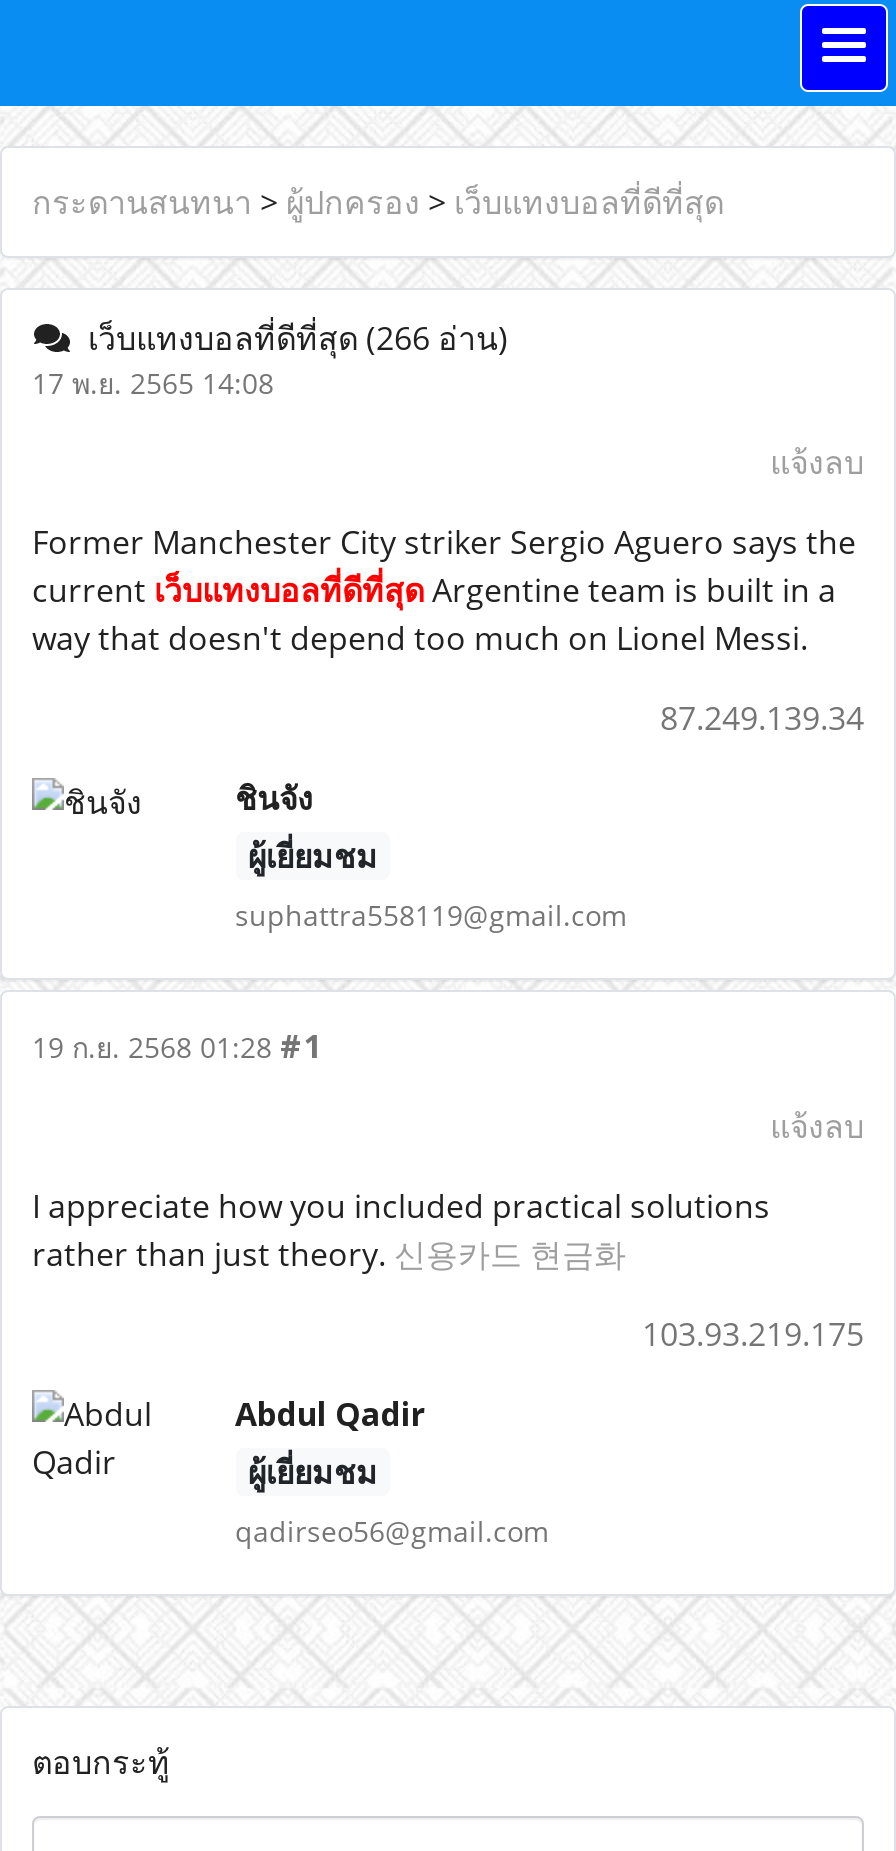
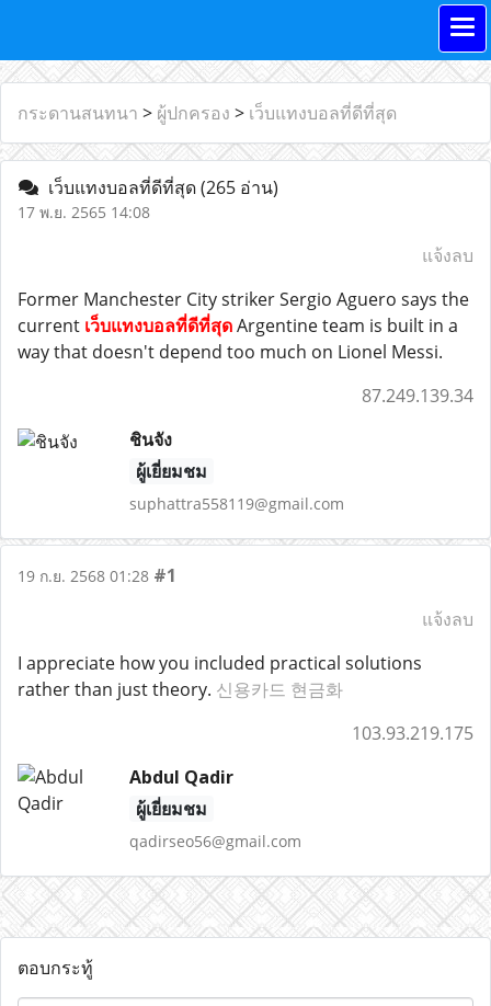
[72,316,508,360] เว็บแทงบอลที่ดีที่สุด(266 อ่าน) -> [39,175,278,199] เว็บแทงบอลที่ดีที่สุด(265 อ่าน)

